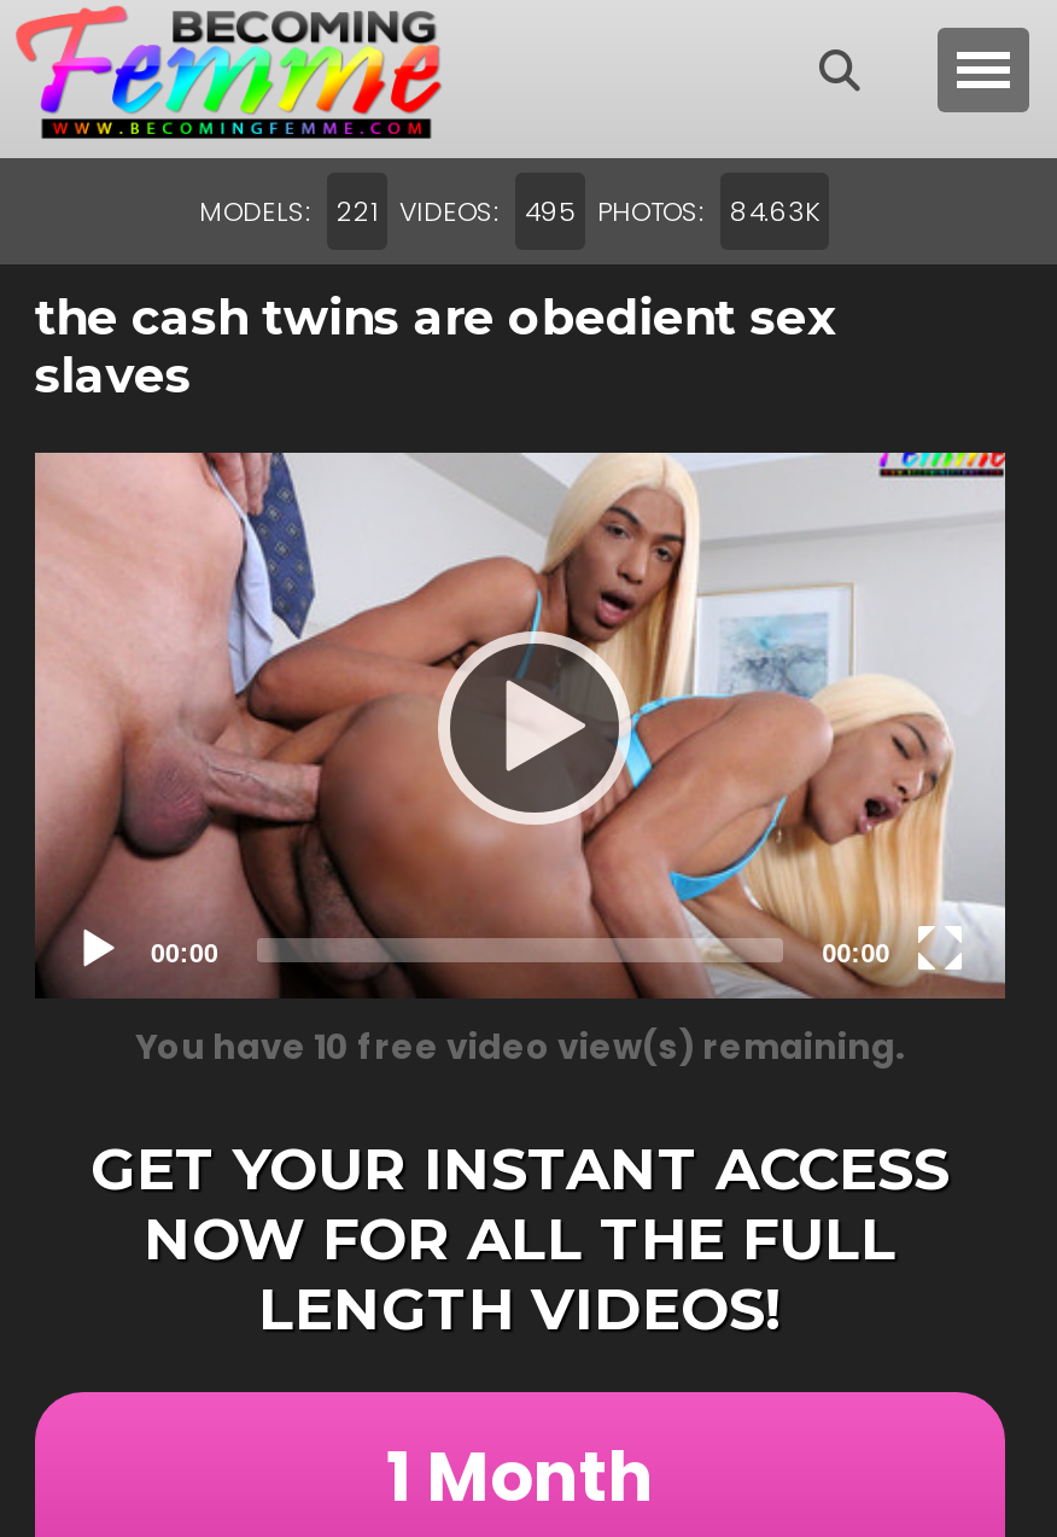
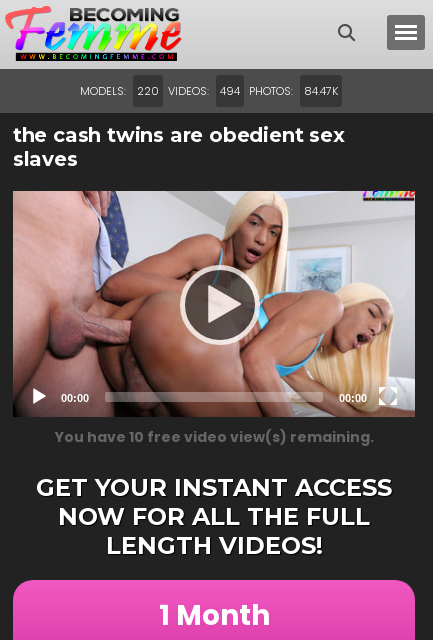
[337,191,819,231] 221 VIDEOS: | 495 PHOTOS: | 84.63K -> [137,82,338,99] 220 VIDEOS: | 494 PHOTOS: | 84.47K

